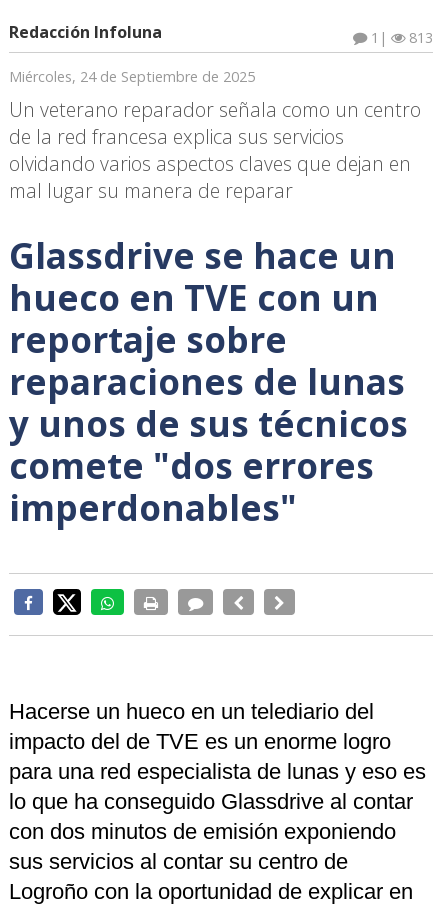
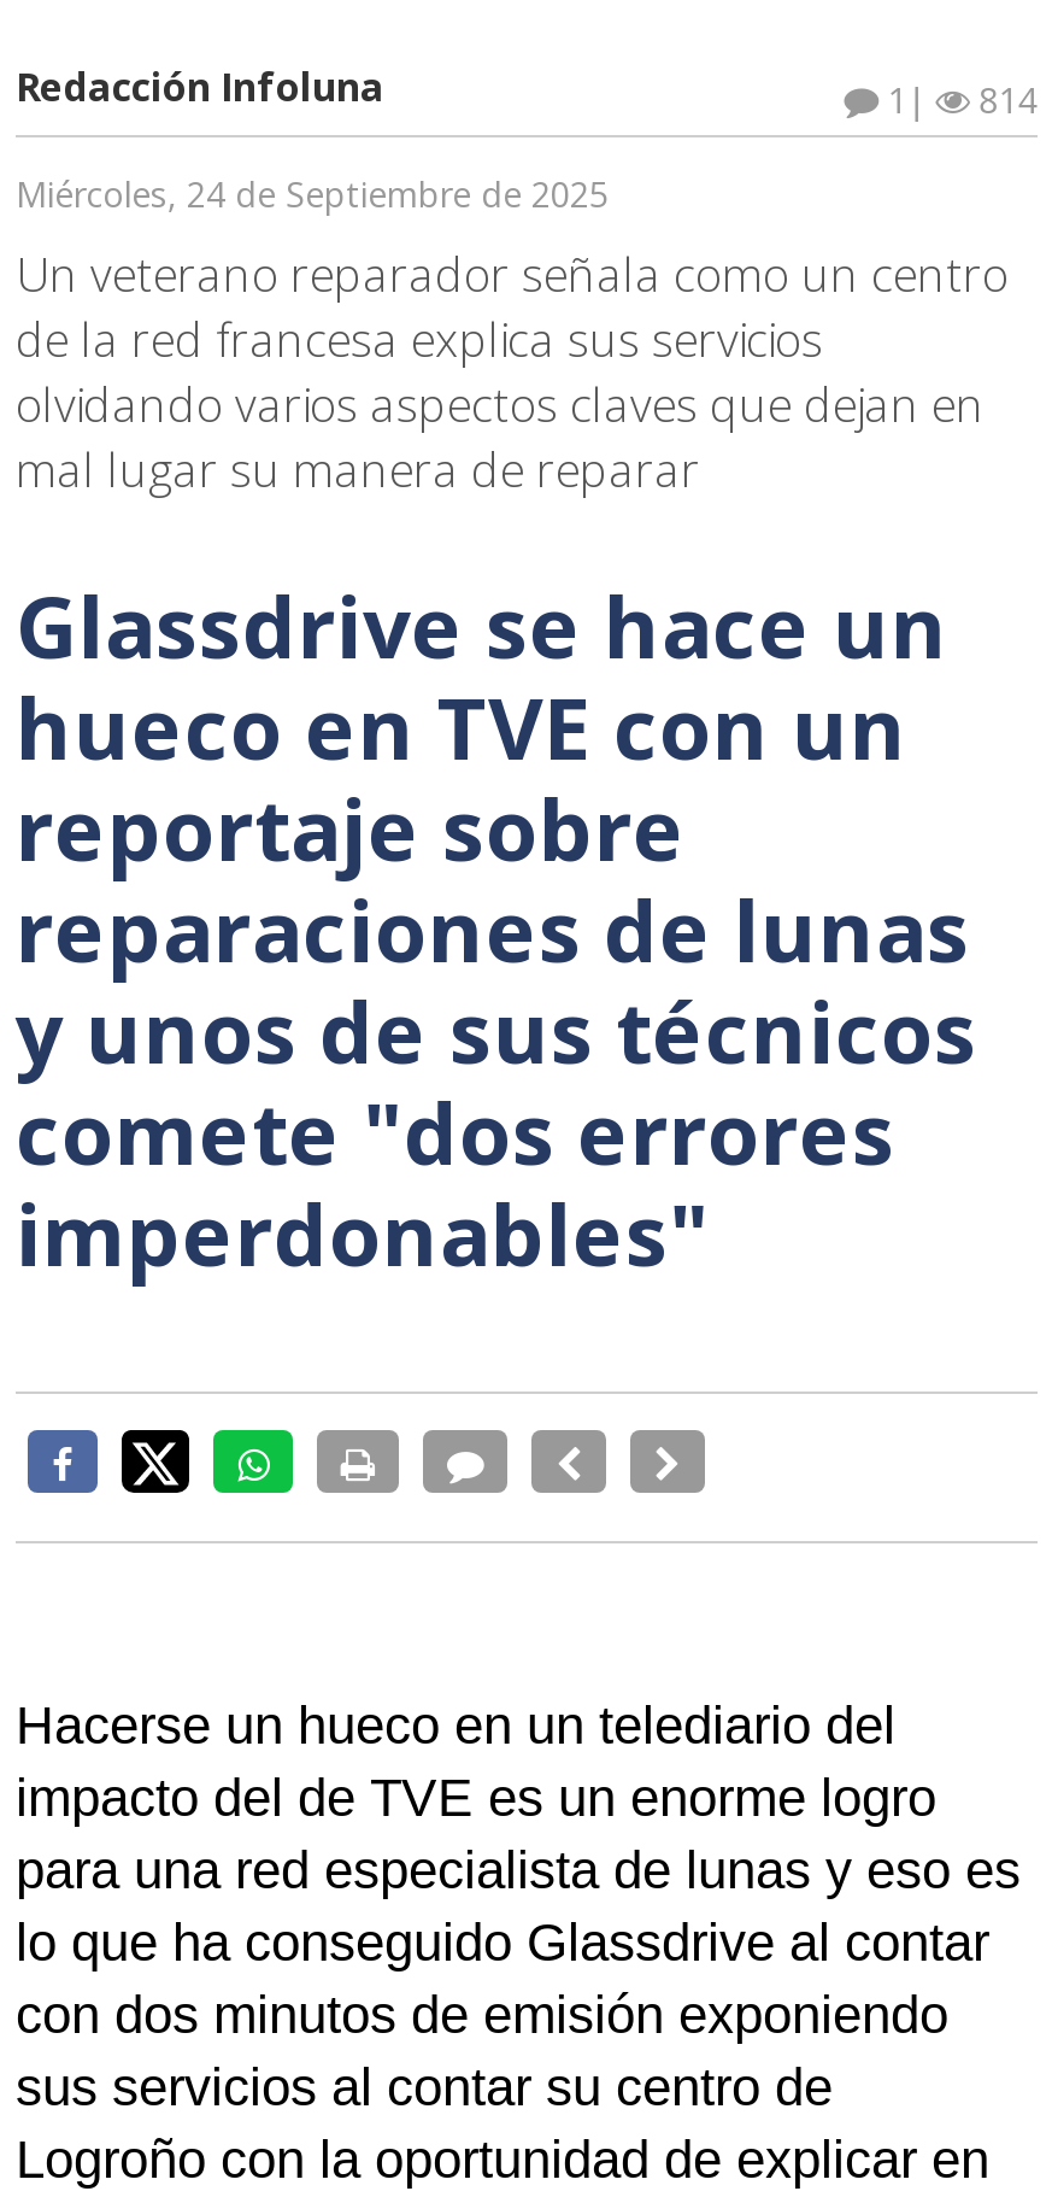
[405,28,433,47] 813 -> [969,78,1037,124] 814

